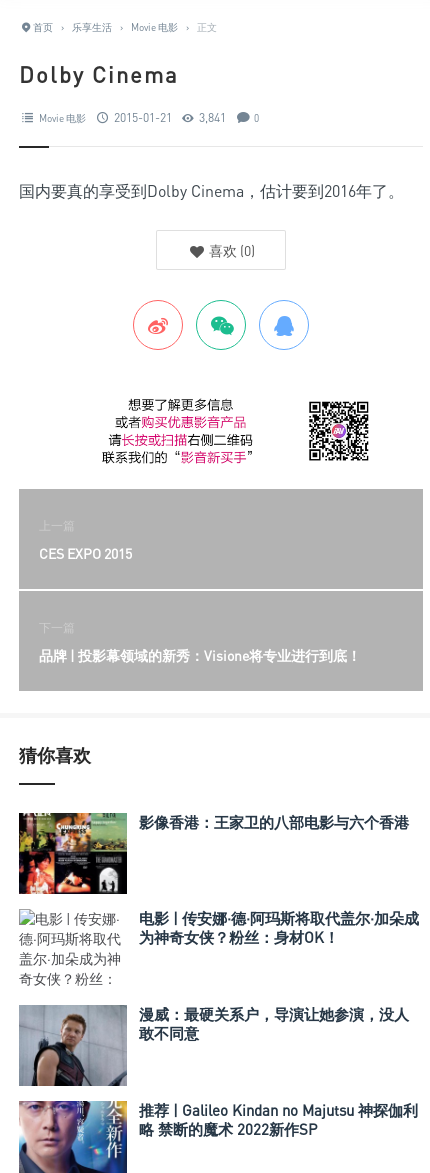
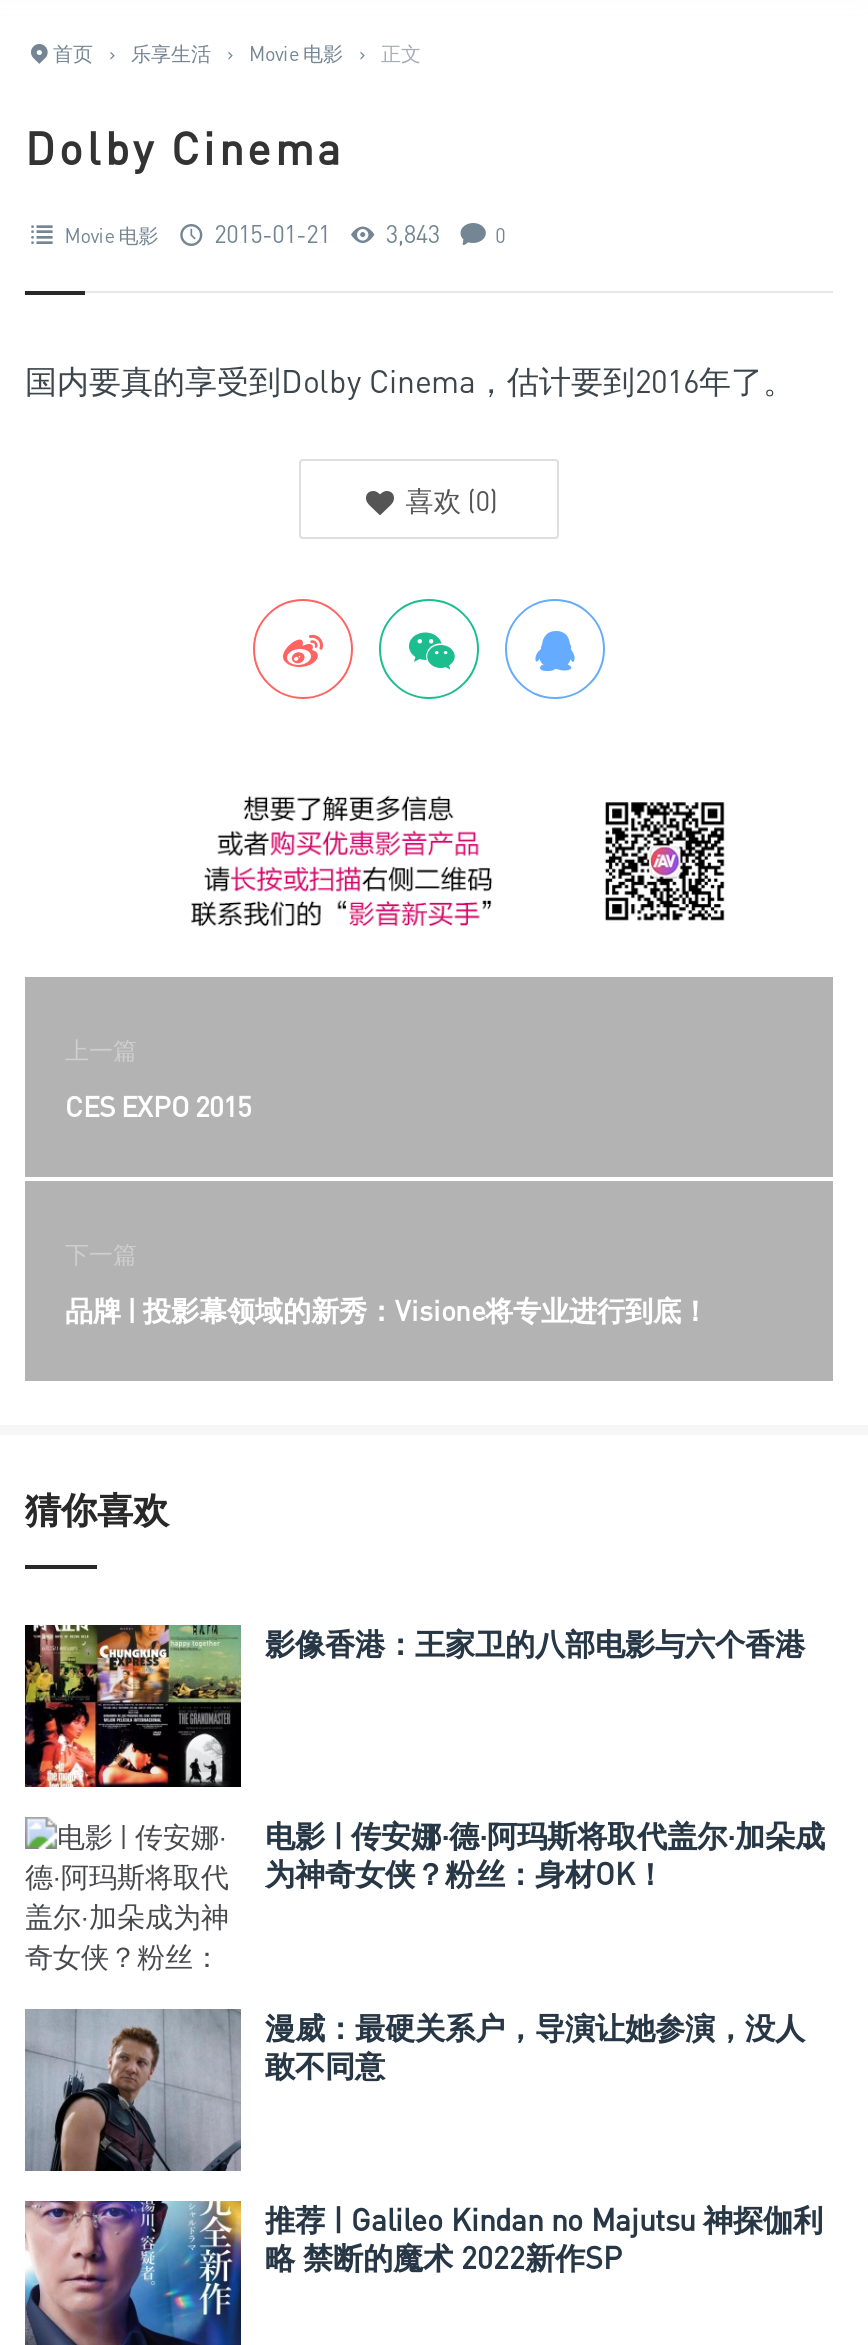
[111,110,226,125] 2015-01-21 3,841 -> [208,219,440,249] 2015-01-21 3,843

